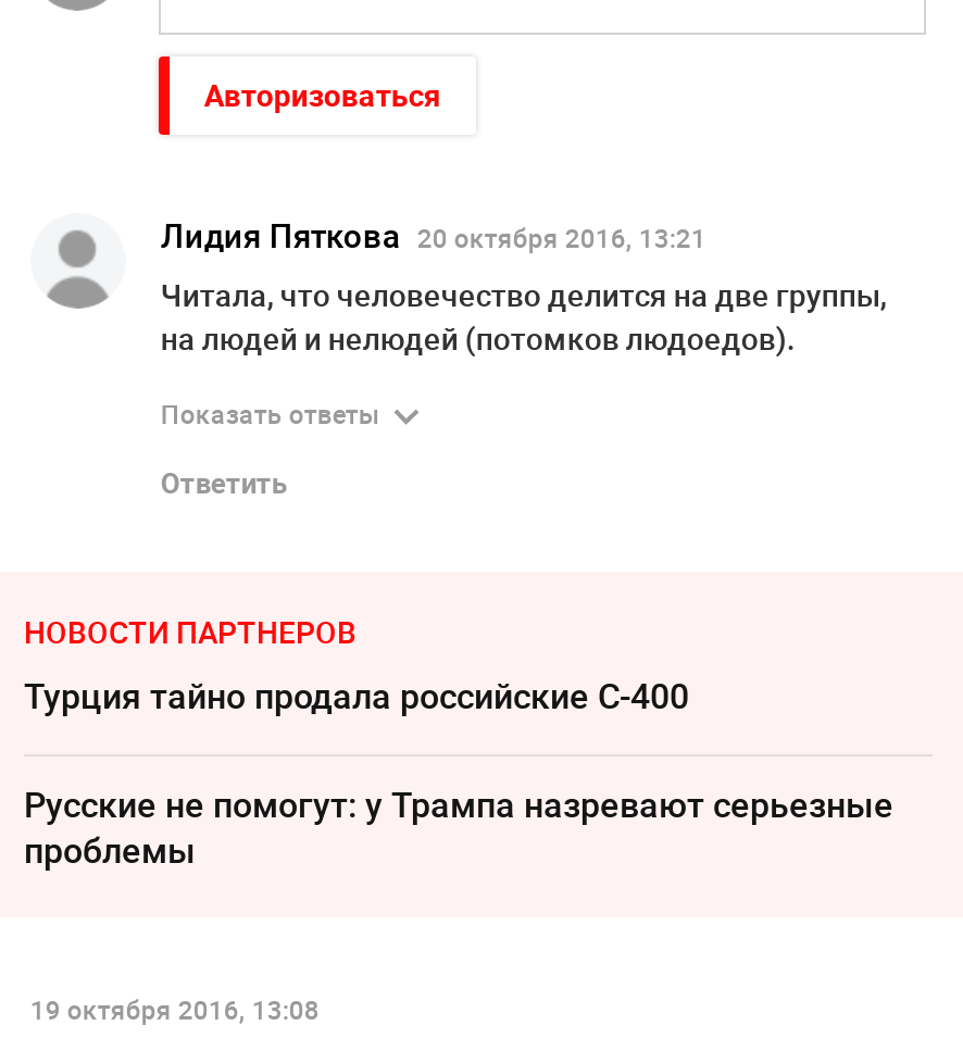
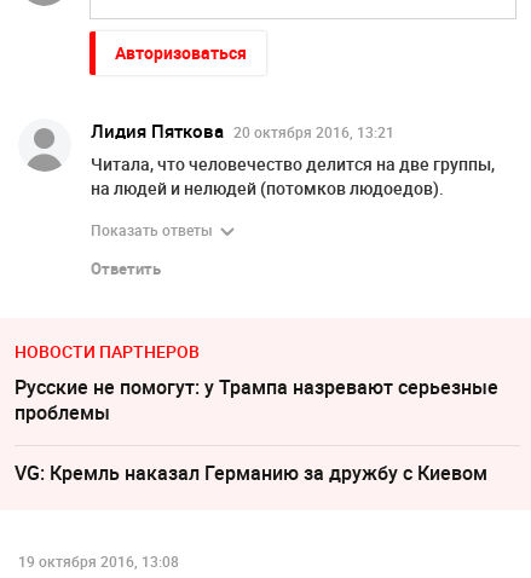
[24,671,689,719] Турция тайно продала российские С-400 -> none
moved [24,780,893,873] -> [15,373,498,425]: Русские не помогут: у Трампа назревают серьезные | проблемы
none -> [15,459,487,486] VG: Кремль наказал Германию за дружбу с Киевом

